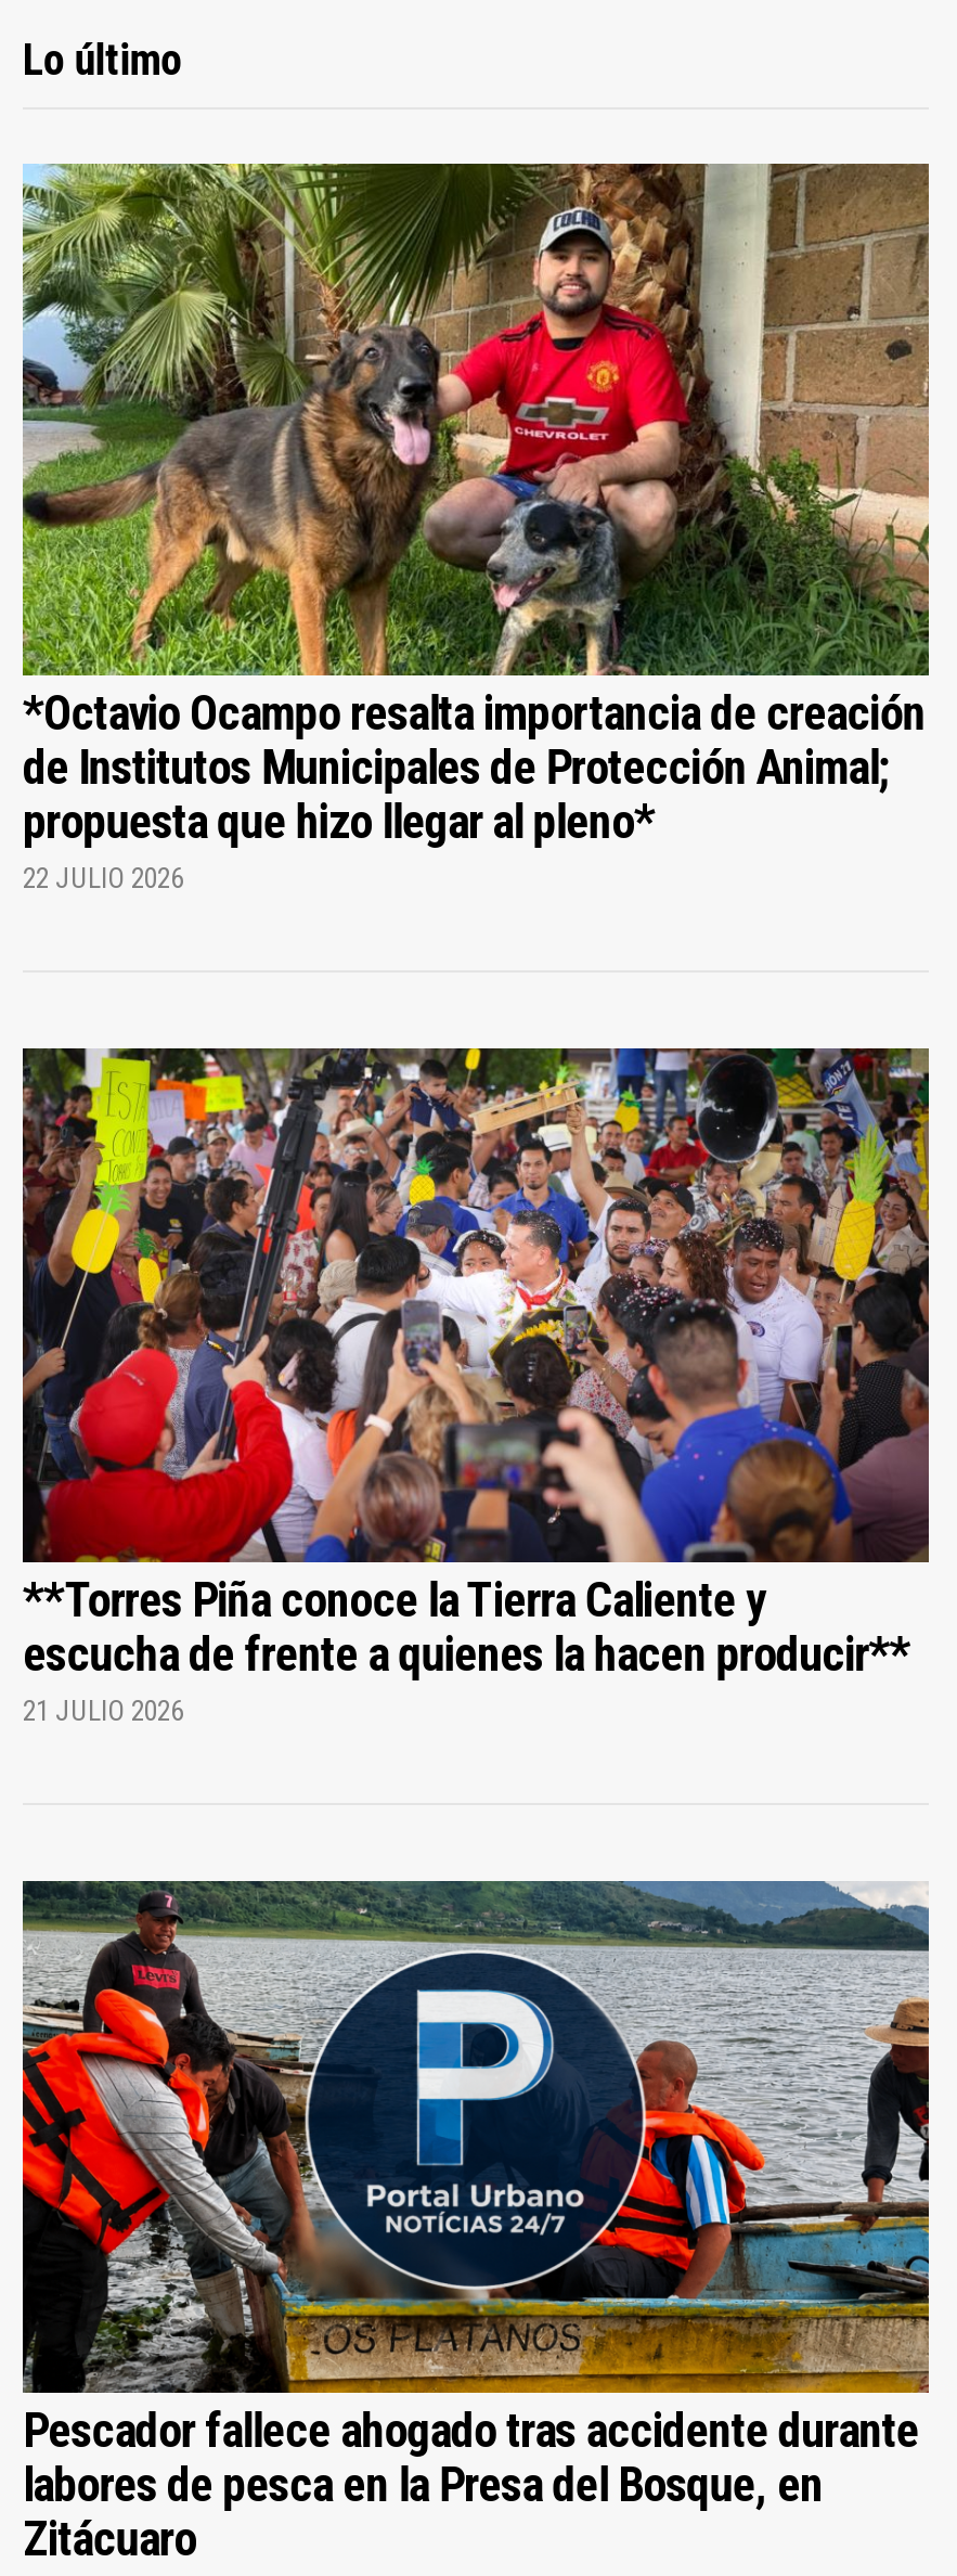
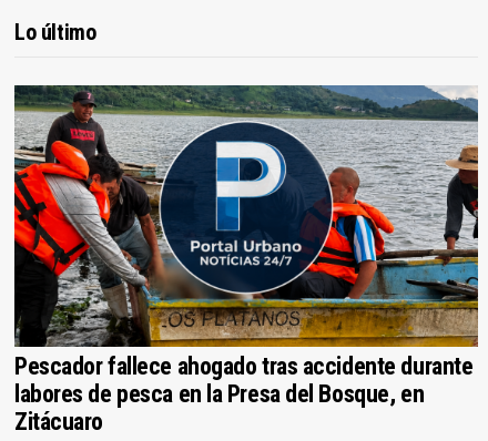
[21,163,931,896] [image] | *Octavio Ocampo resalta importancia de creación | de Institutos Municipales de Protección Animal; | propuesta que hizo llegar al pleno* | 22 JULIO 2026 -> none
[21,1045,931,1726] [image] | **Torres Piña conoce la Tierra Caliente y | escucha de frente a quienes la hacen producir** | 21 JULIO 2026 -> none

